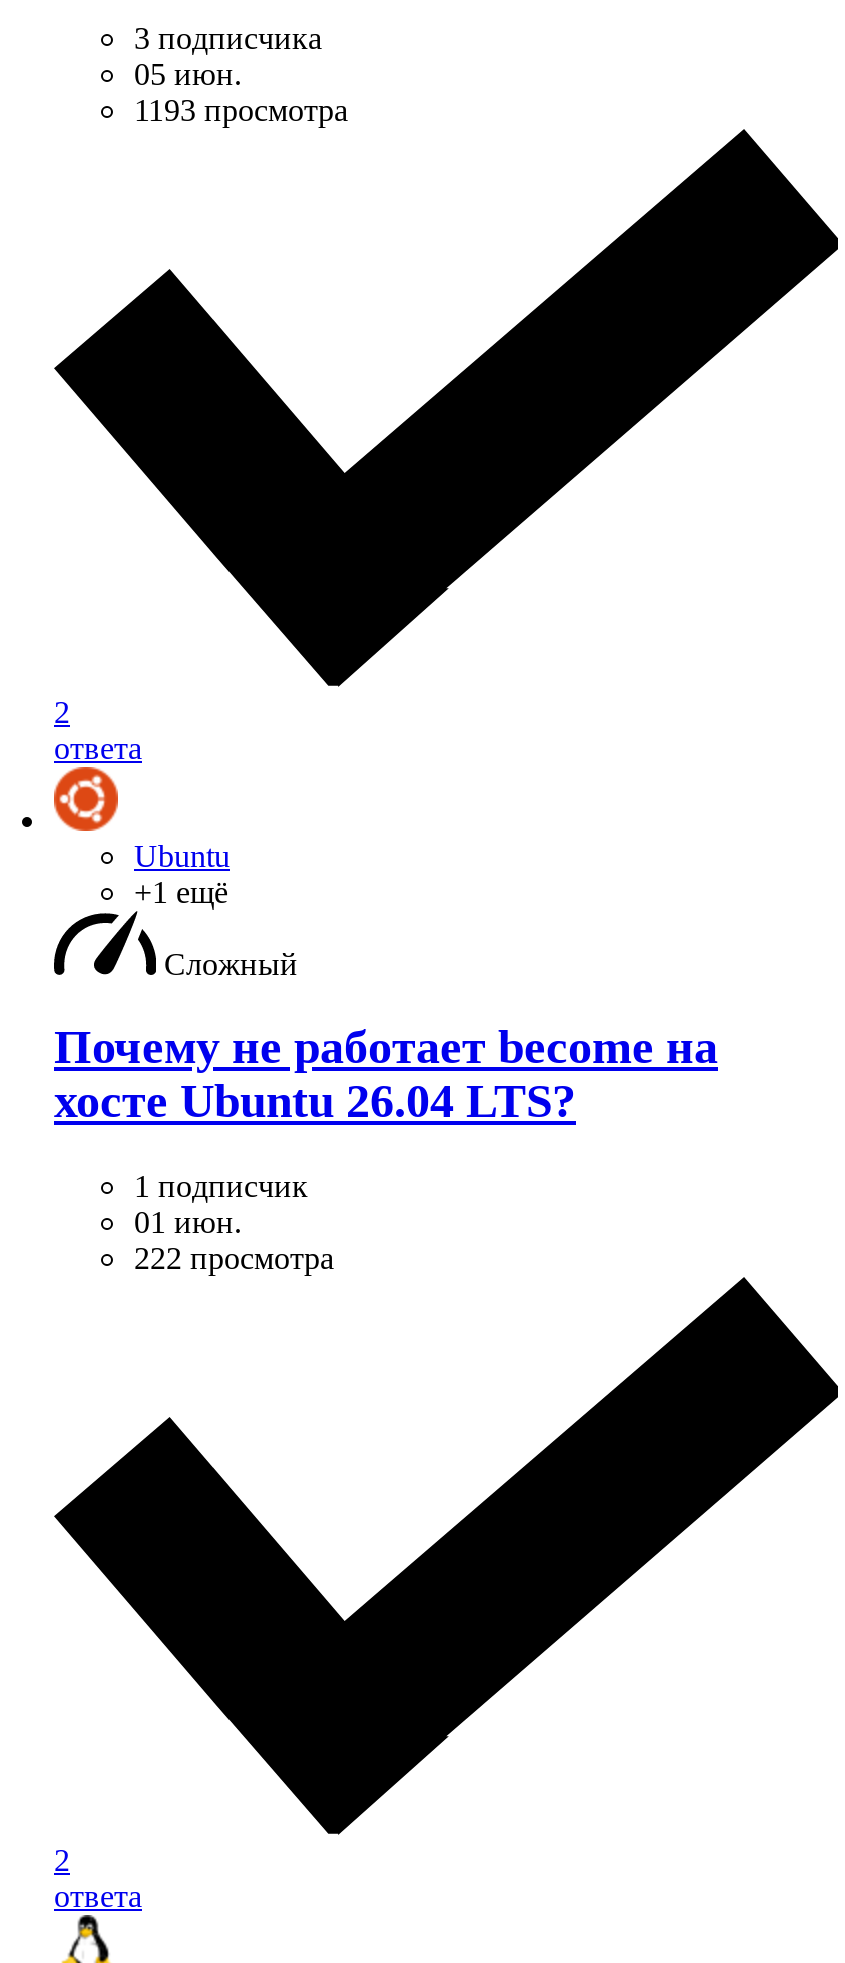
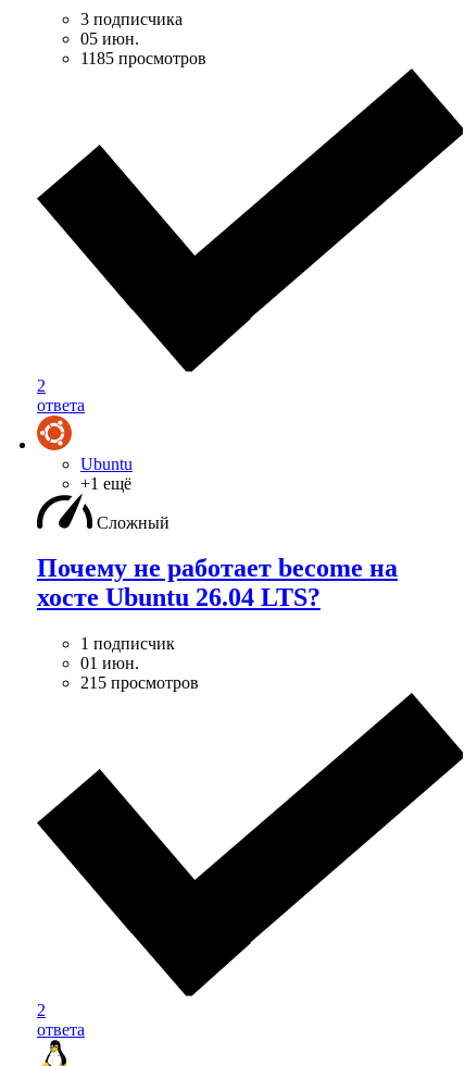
[134,93,348,127] 1193 просмотра -> [80,49,206,67] 1185 просмотров
[134,1242,334,1276] 222 просмотра -> [80,674,199,692] 215 просмотров

